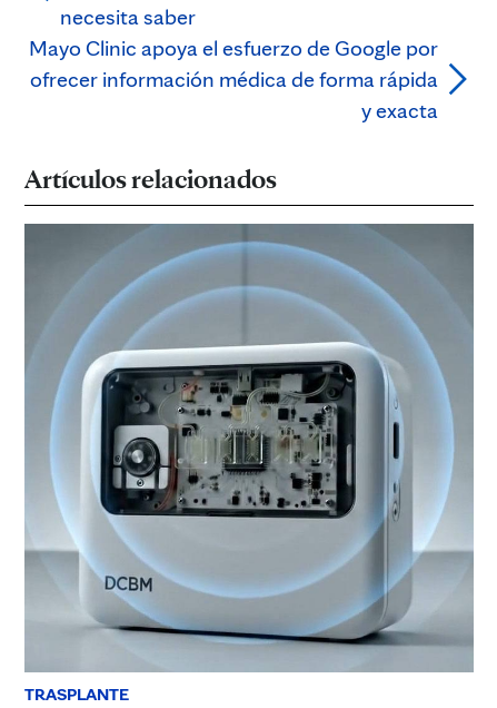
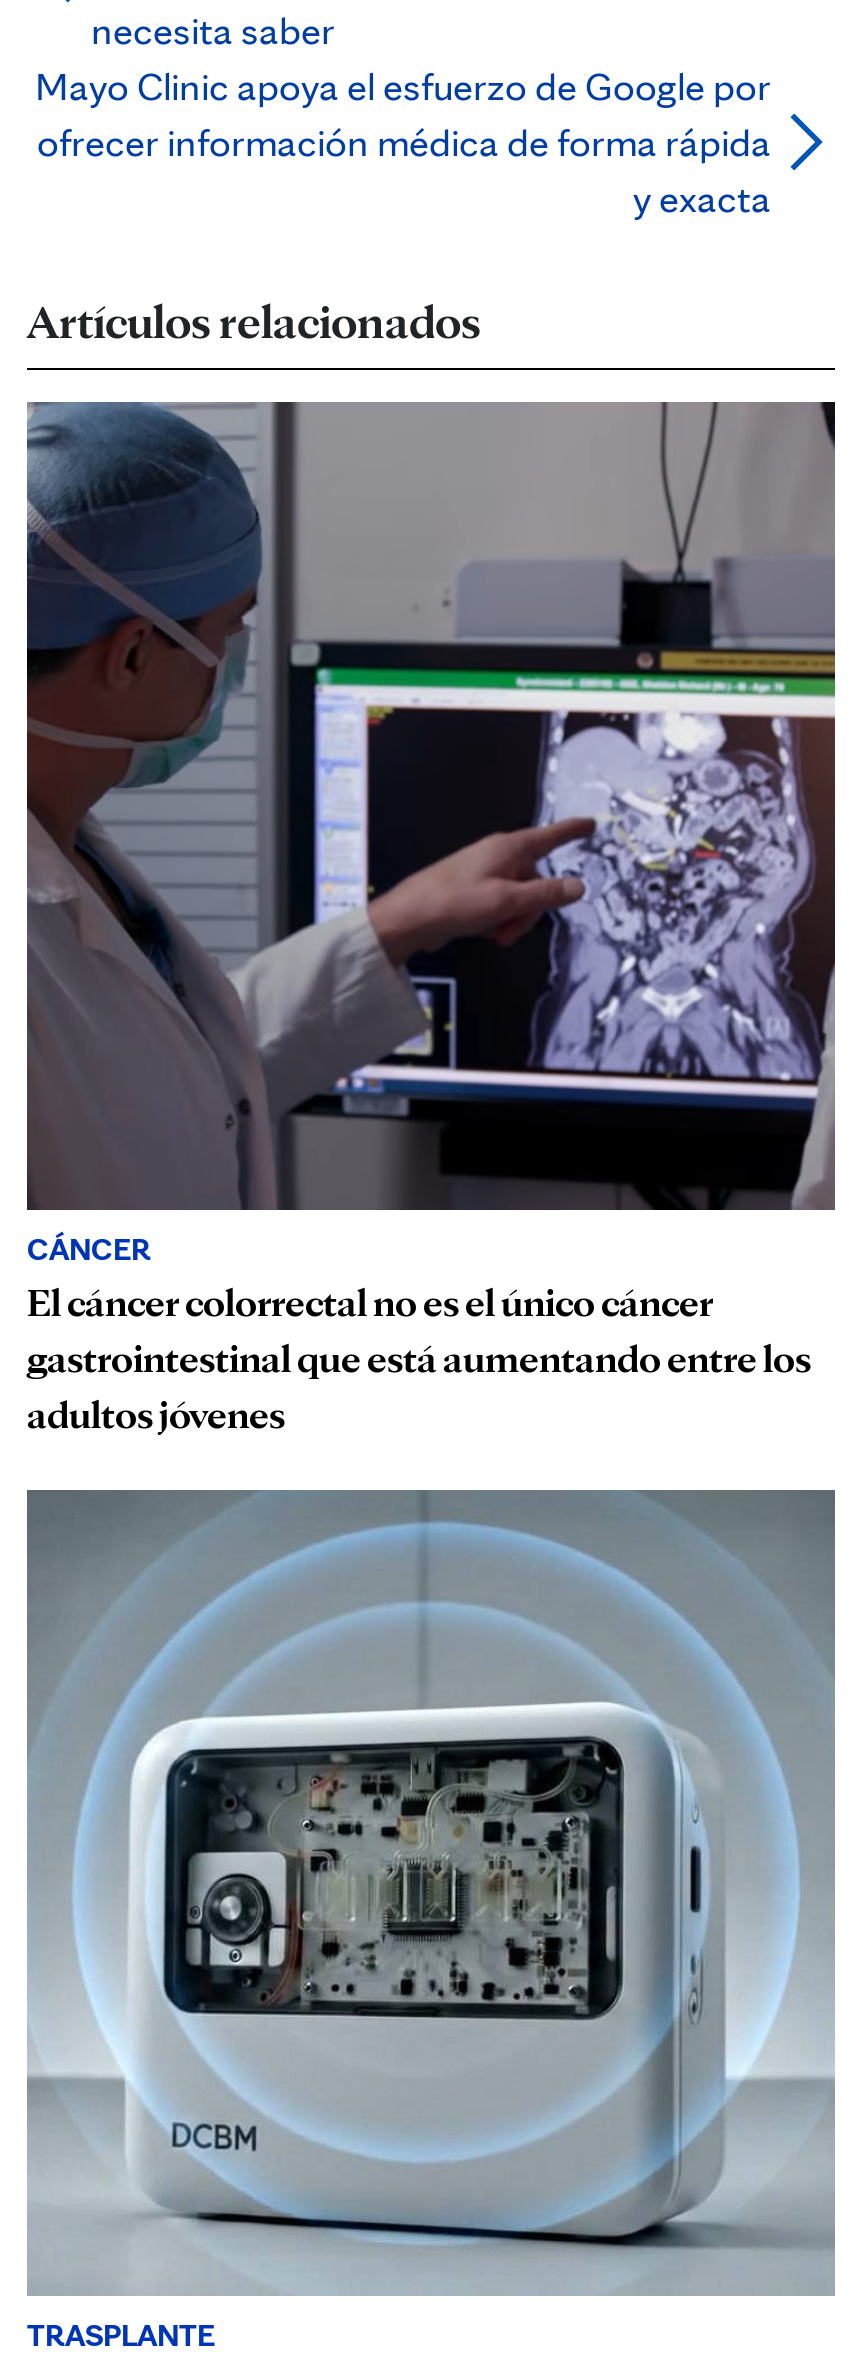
none -> [27,402,837,1437] [image] | CÁNCER | El cáncer colorrectal no es el único cáncer | gastrointestinal que está aumentando entre los | adultos jóvenes

